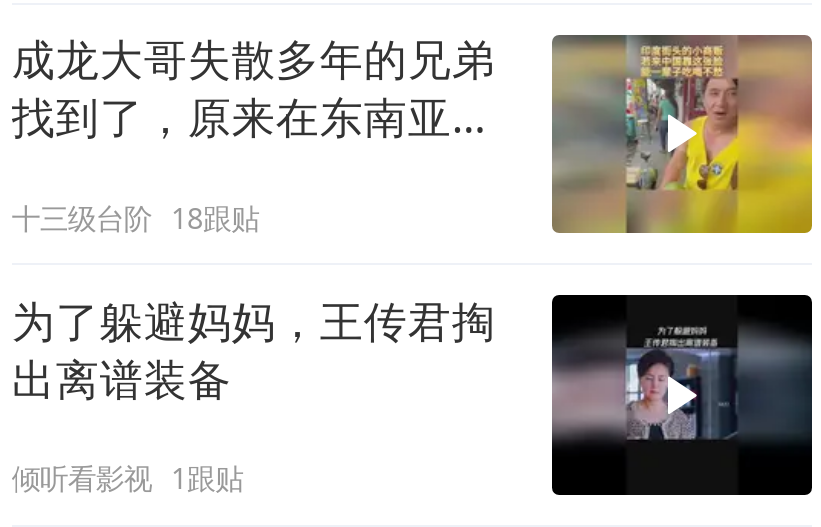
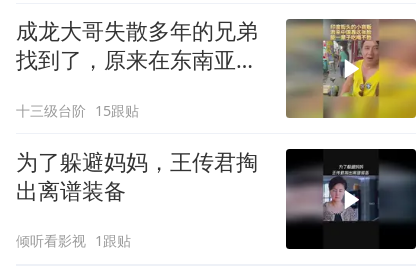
[12,198,259,236] 十三级台阶 18跟贴 -> [16,101,139,120] 十三级台阶 15跟贴

